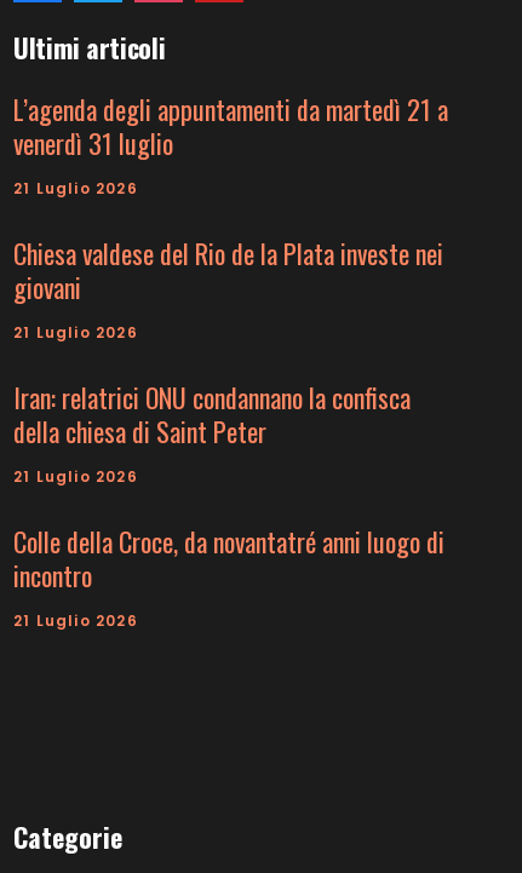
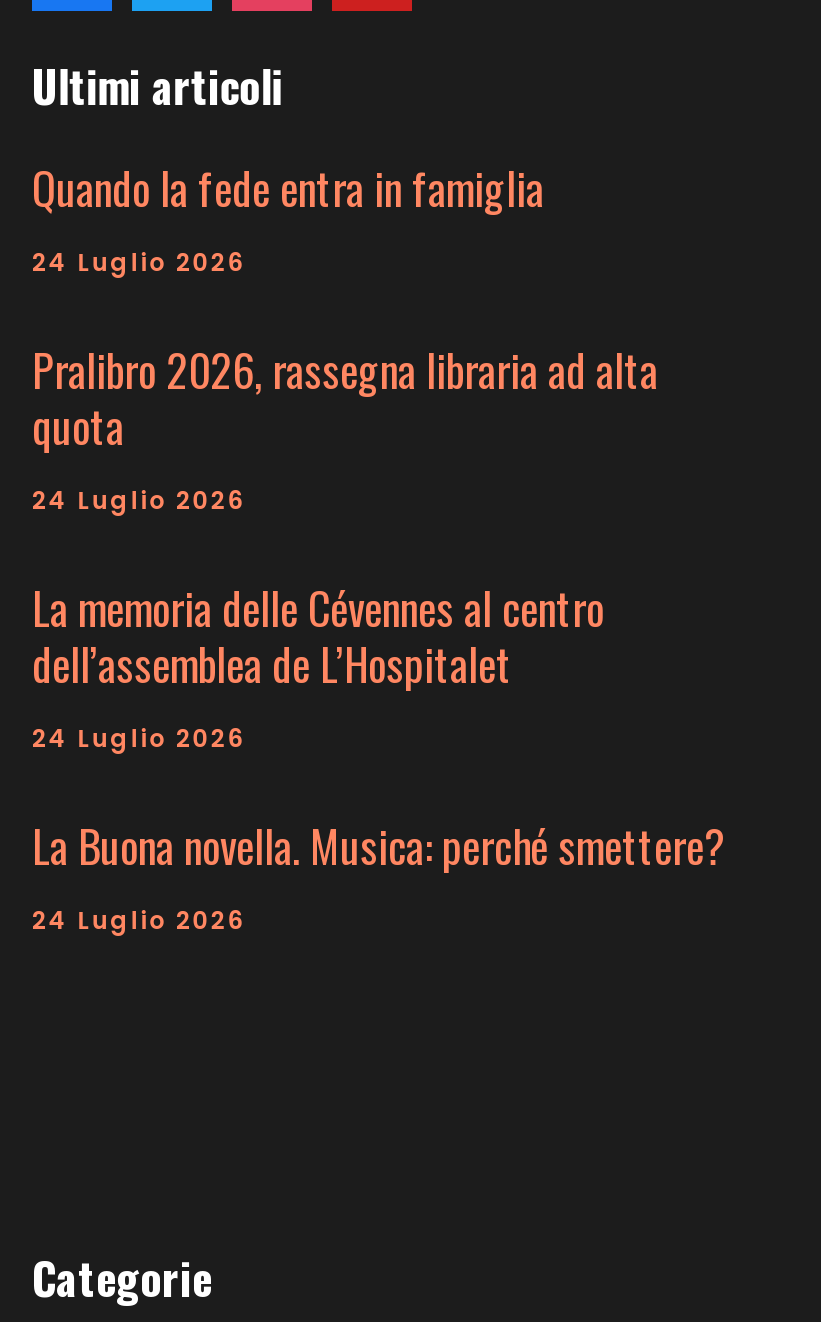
[13,90,448,199] L’agenda degli appuntamenti da martedì 21 a | venerdì 31 luglio | 21 Luglio 2026 -> [32,155,544,279] Quando la fede entra in famiglia | 24 Luglio 2026
[13,234,443,343] Chiesa valdese del Rio de la Plata investe nei | giovani | 21 Luglio 2026 -> [32,337,658,517] Pralibro 2026, rassegna libraria ad alta | quota | 24 Luglio 2026
[13,378,411,487] Iran: relatrici ONU condannano la confisca | della chiesa di Saint Peter | 21 Luglio 2026 -> [32,575,604,755] La memoria delle Cévennes al centro | dell’assemblea de L’Hospitalet | 24 Luglio 2026
[13,522,444,631] Colle della Croce, da novantatré anni luogo di | incontro | 21 Luglio 2026 -> [32,813,724,937] La Buona novella. Musica: perché smettere? | 24 Luglio 2026

